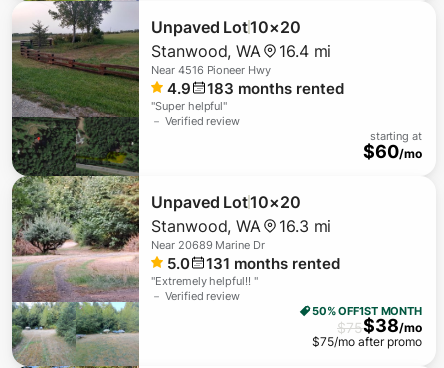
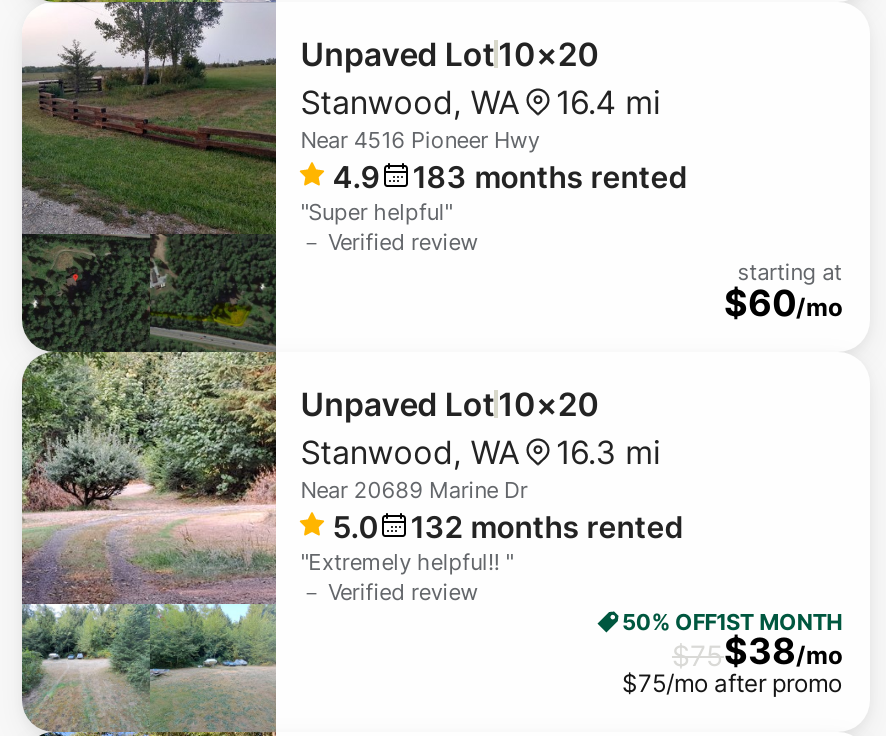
[206,253,340,272] 131 months rented -> [410,507,682,545] 132 months rented

